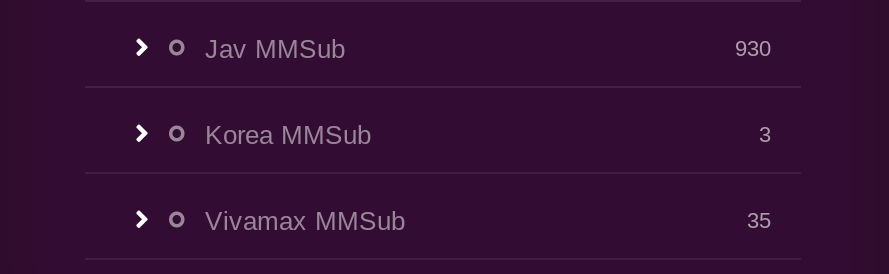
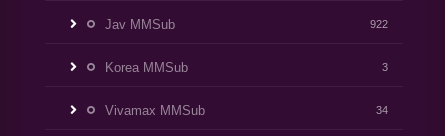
[735,35,771,59] 930 -> [370,18,388,30] 922
[747,207,771,231] 35 -> [376,104,388,116] 34

